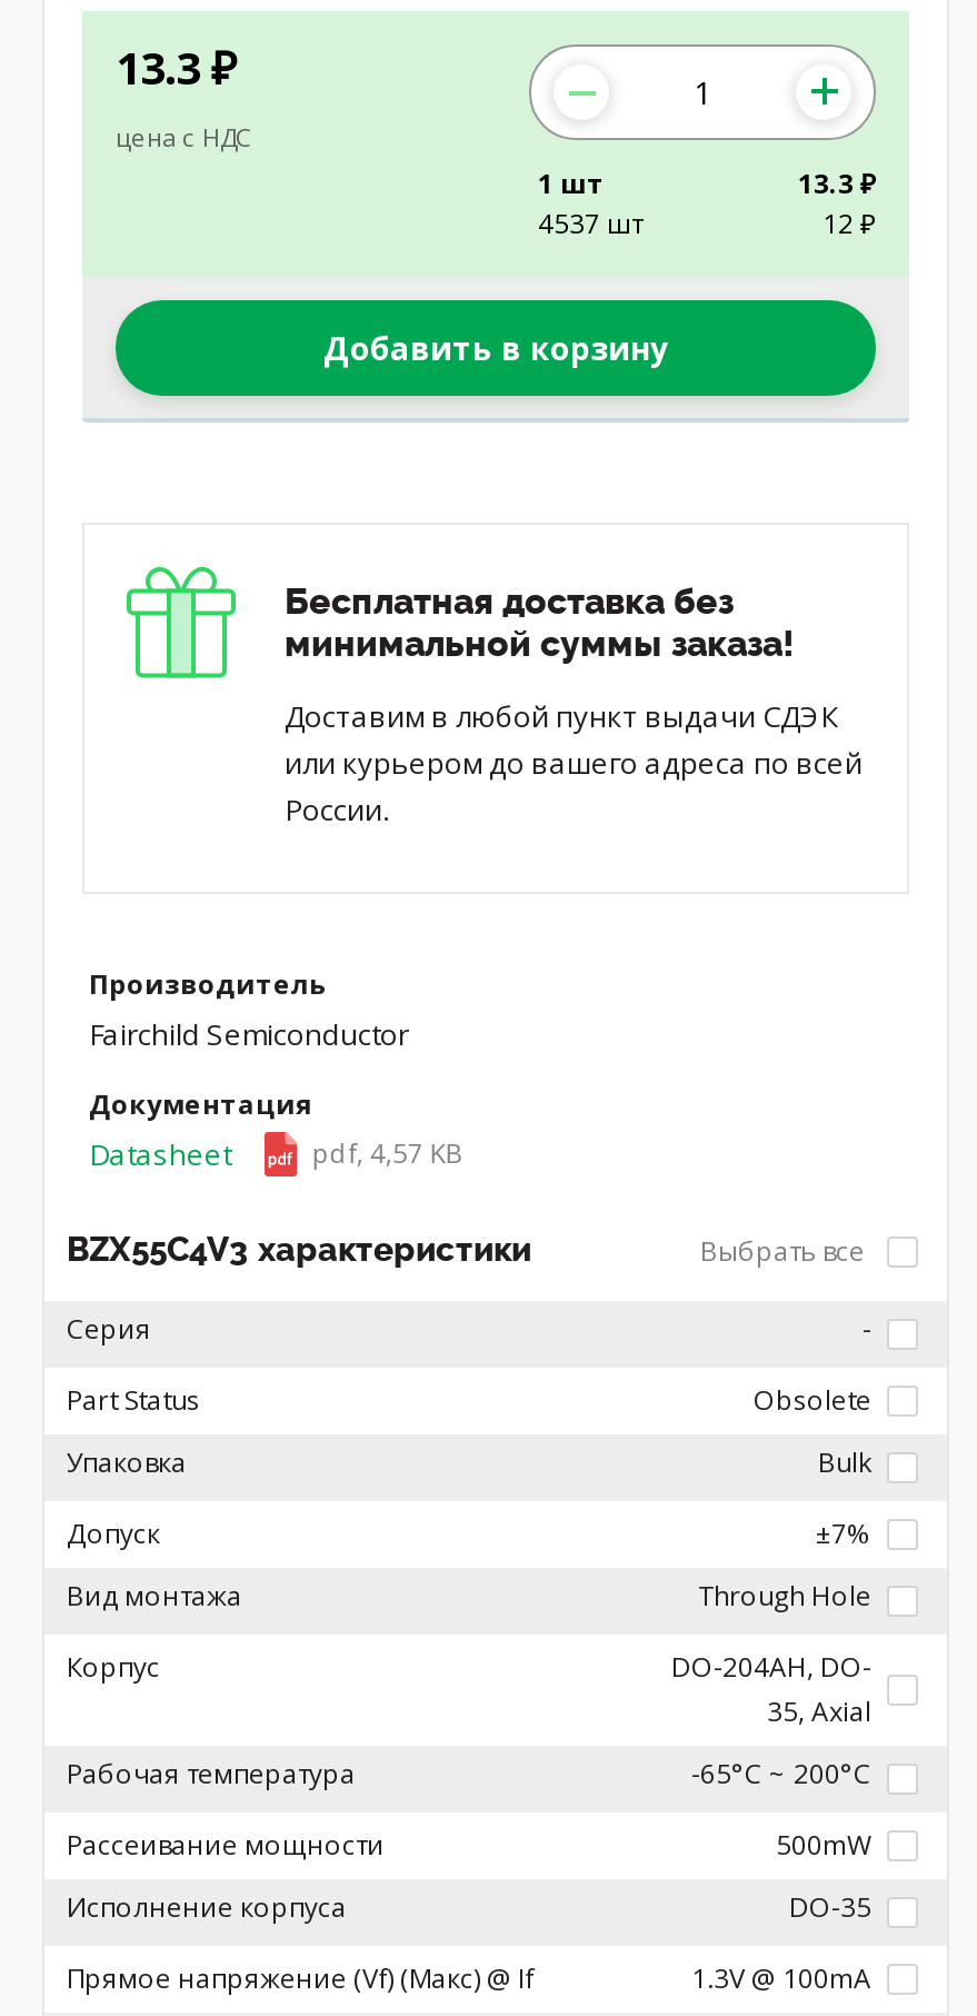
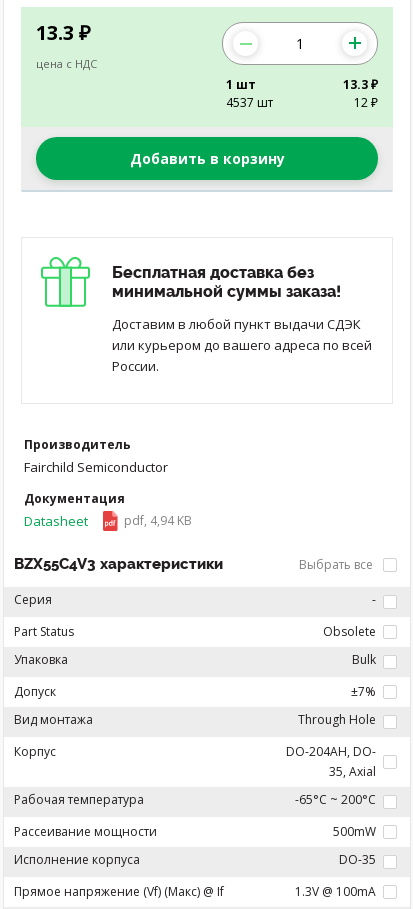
[312,1134,463,1172] pdf, 4,57 KB -> [124,512,192,529] pdf, 4,94 KB

